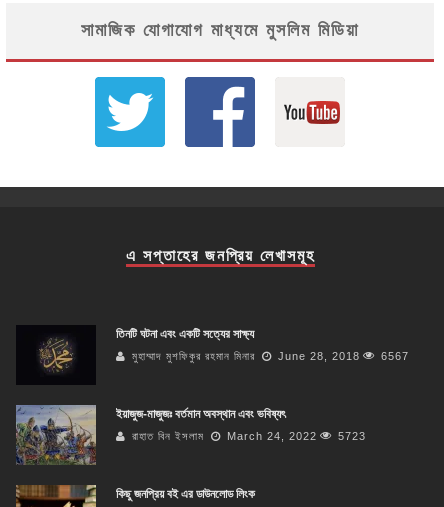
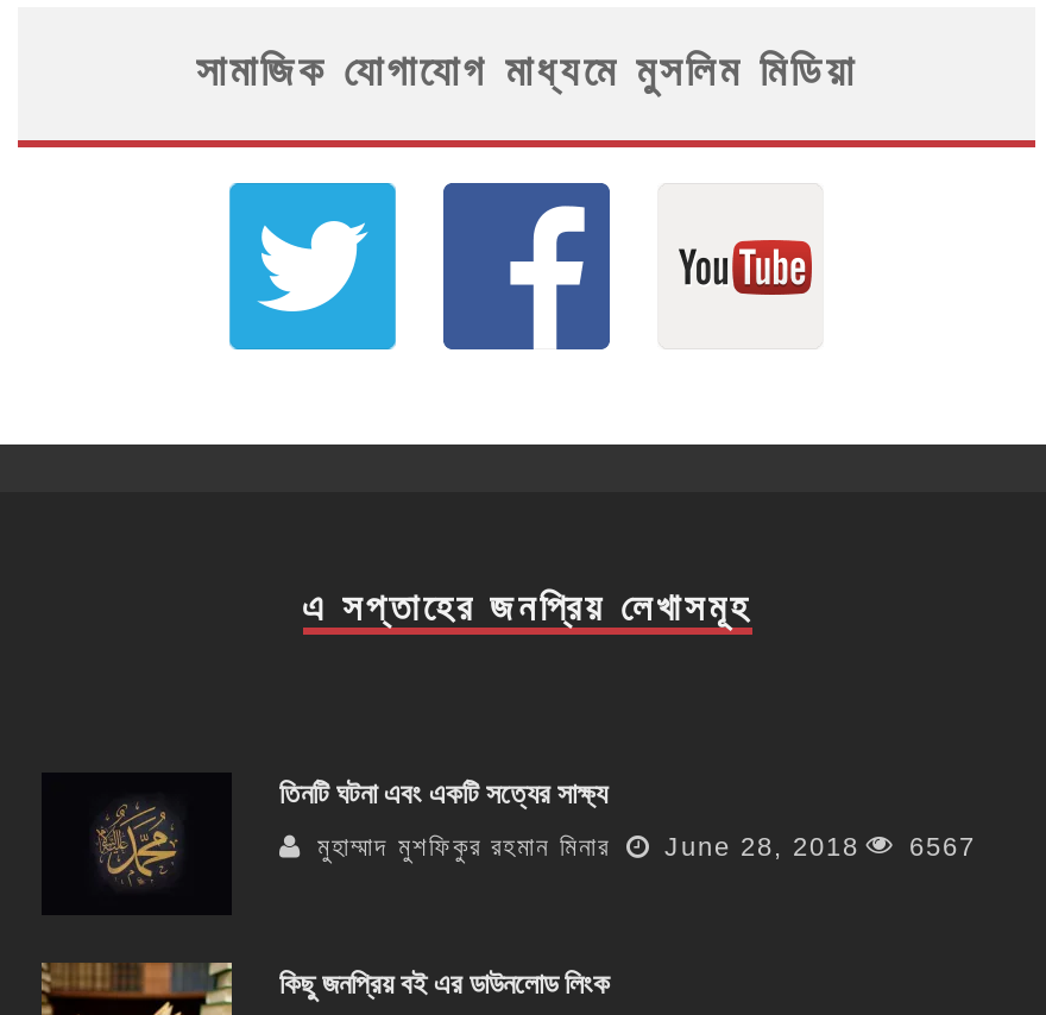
[15,404,366,465] [image] | ইয়াজুজ-মাজুজঃ বর্তমান অবস্থান এবং ভবিষ্যৎ | রাহাত বিন ইসলাম | March 24, 2022 | 5723 -> none

